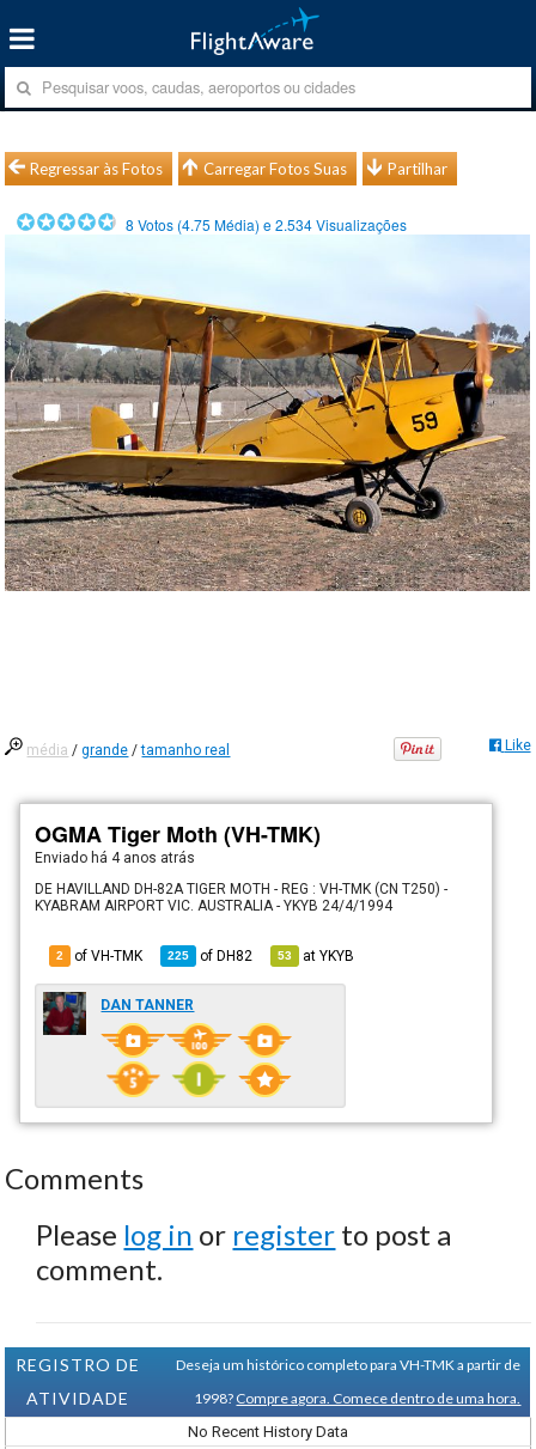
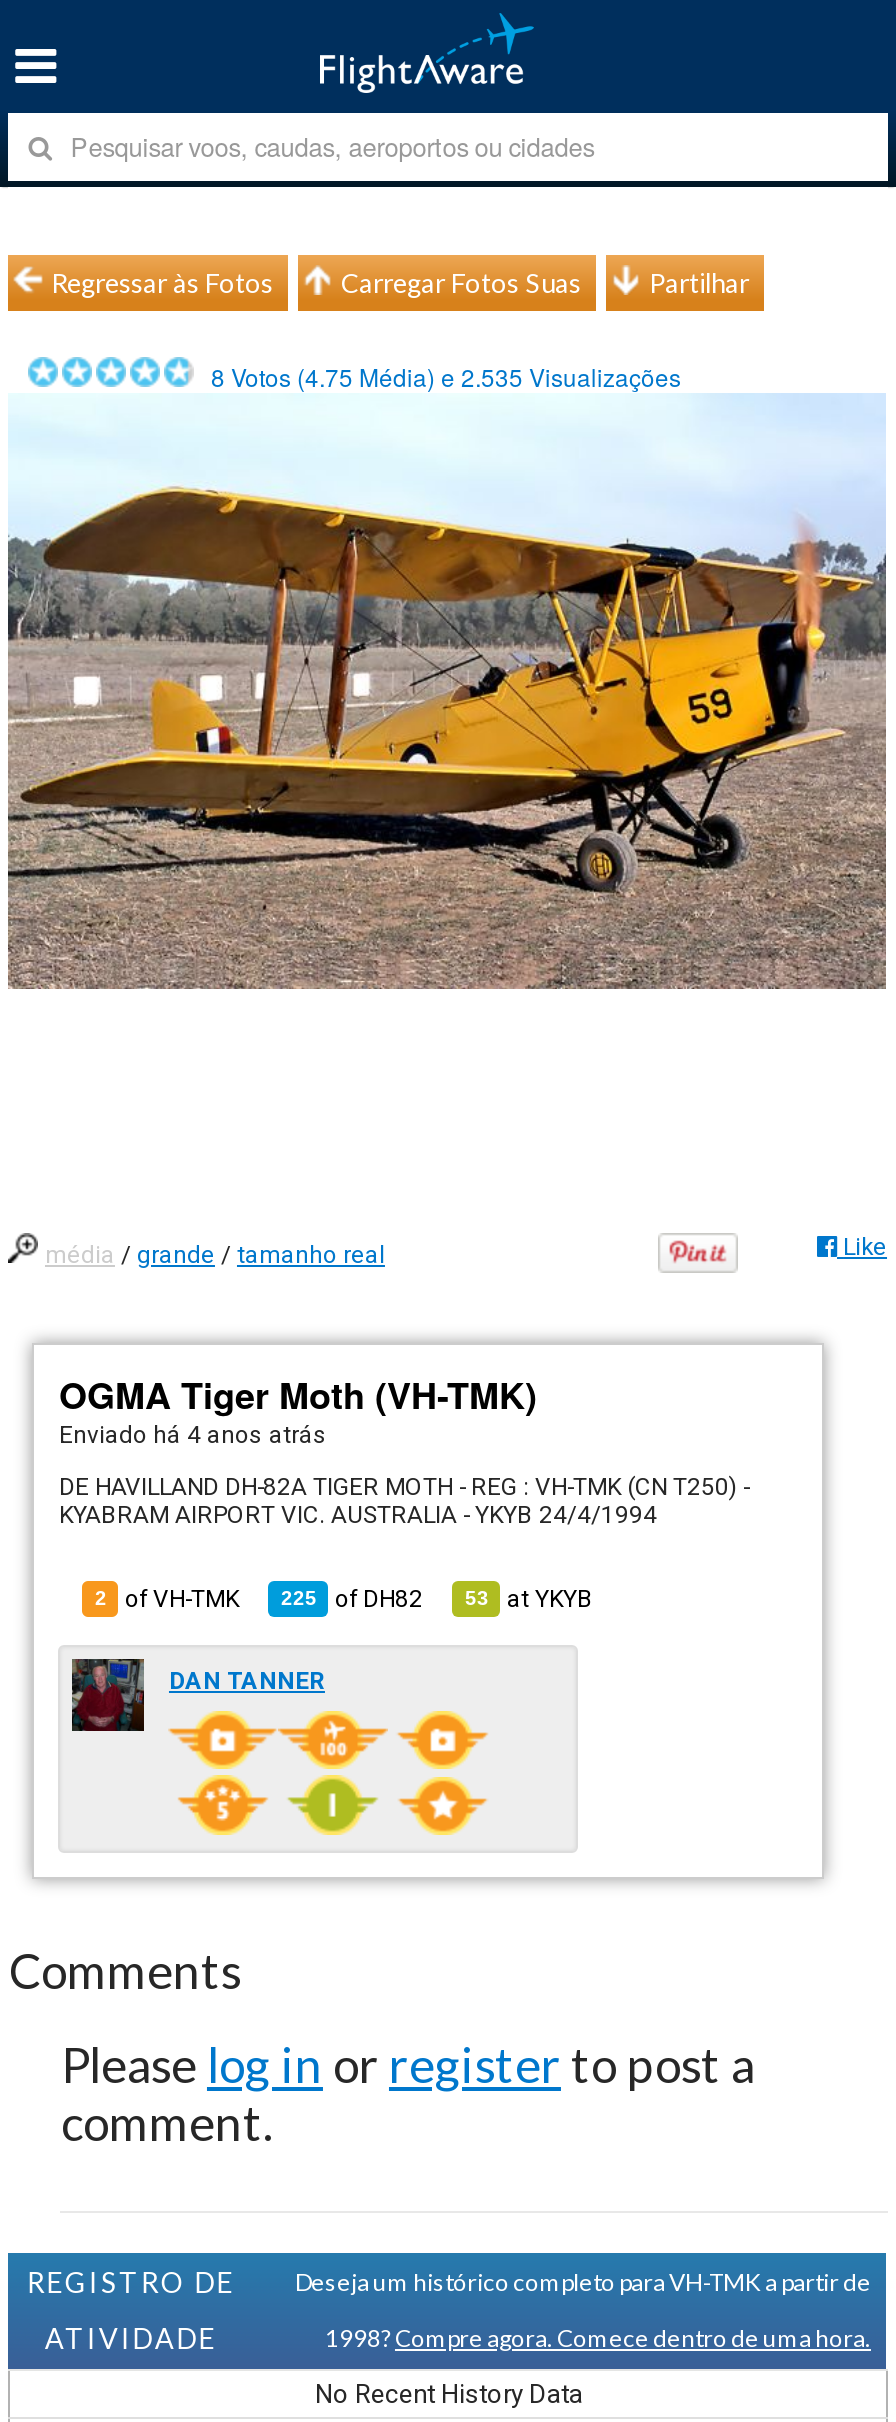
[126,214,415,234] 8 Votos (4.75 Média) e 2.534 Visualizações -> [211,359,693,393] 8 Votos (4.75 Média) e 2.535 Visualizações

